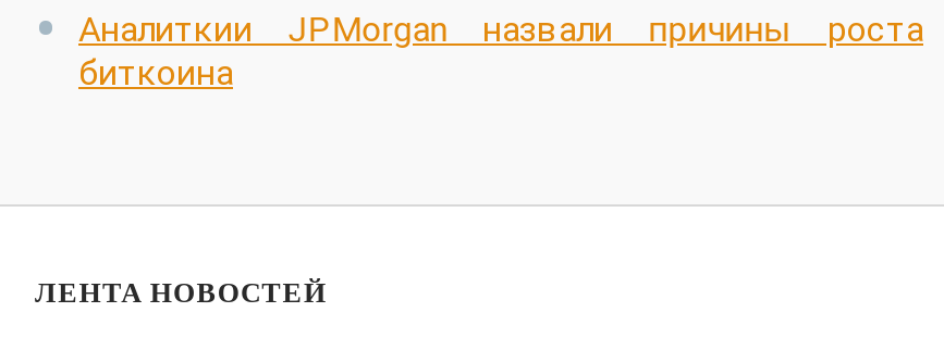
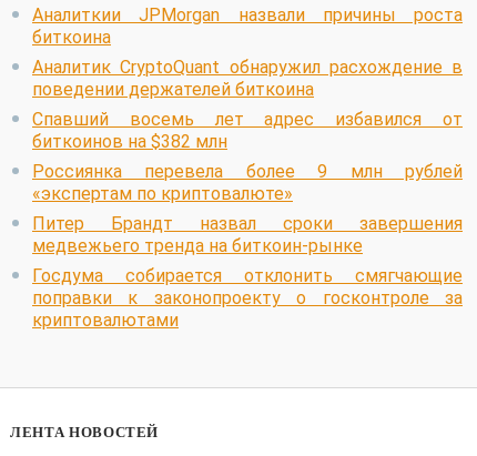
none -> [32,57,463,331] Аналитик CryptoQuant обнаружил расхождение в | поведении держателей биткоина | Спавший восемь лет адрес избавился от | биткоинов на $382 млн | Россиянка перевела более 9 млн рублей | «экспертам по криптовалюте» | Питер Брандт назвал сроки завершения | медвежьего тренда на биткоин-рынке | Госдума собирается отклонить смягчающие | поправки к законопроекту о госконтроле за | криптовалютами

